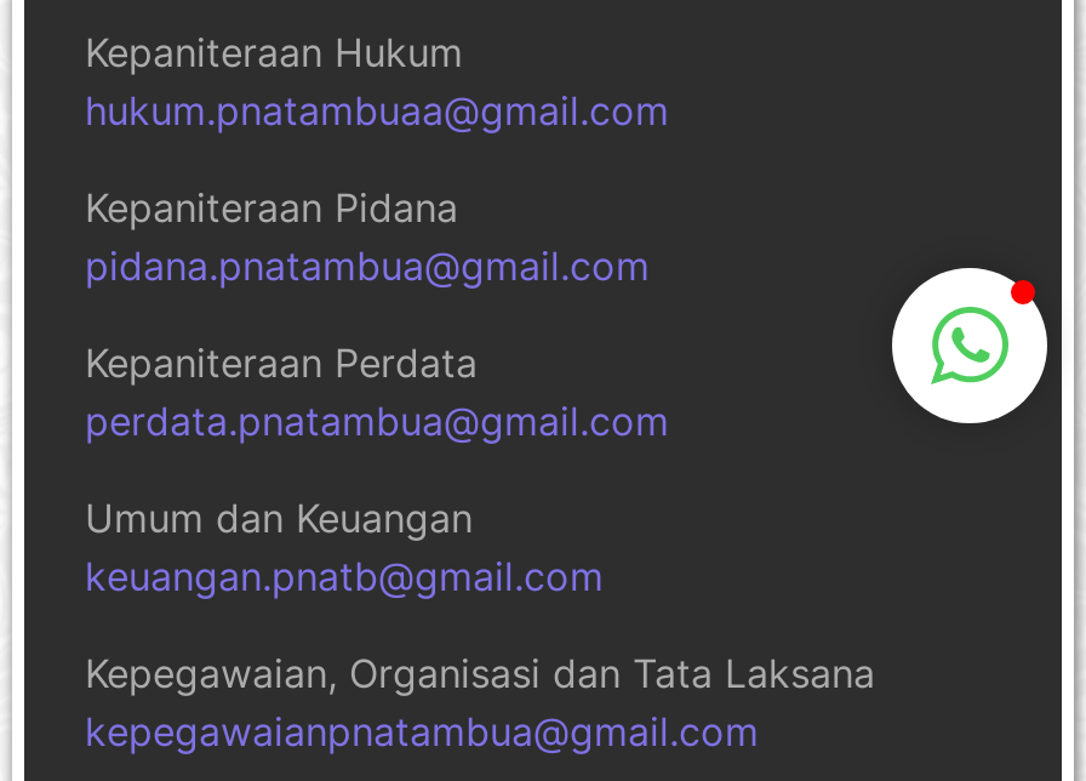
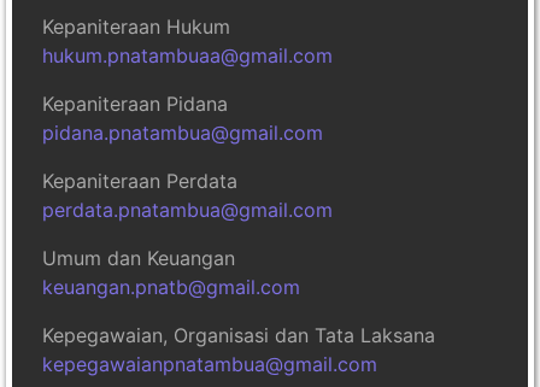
[890,264,1050,427] [image] -> none

